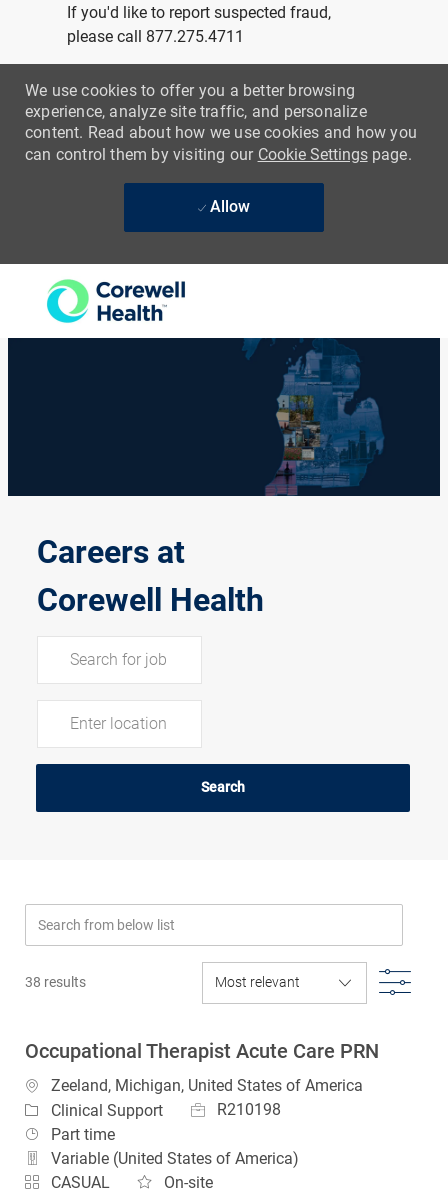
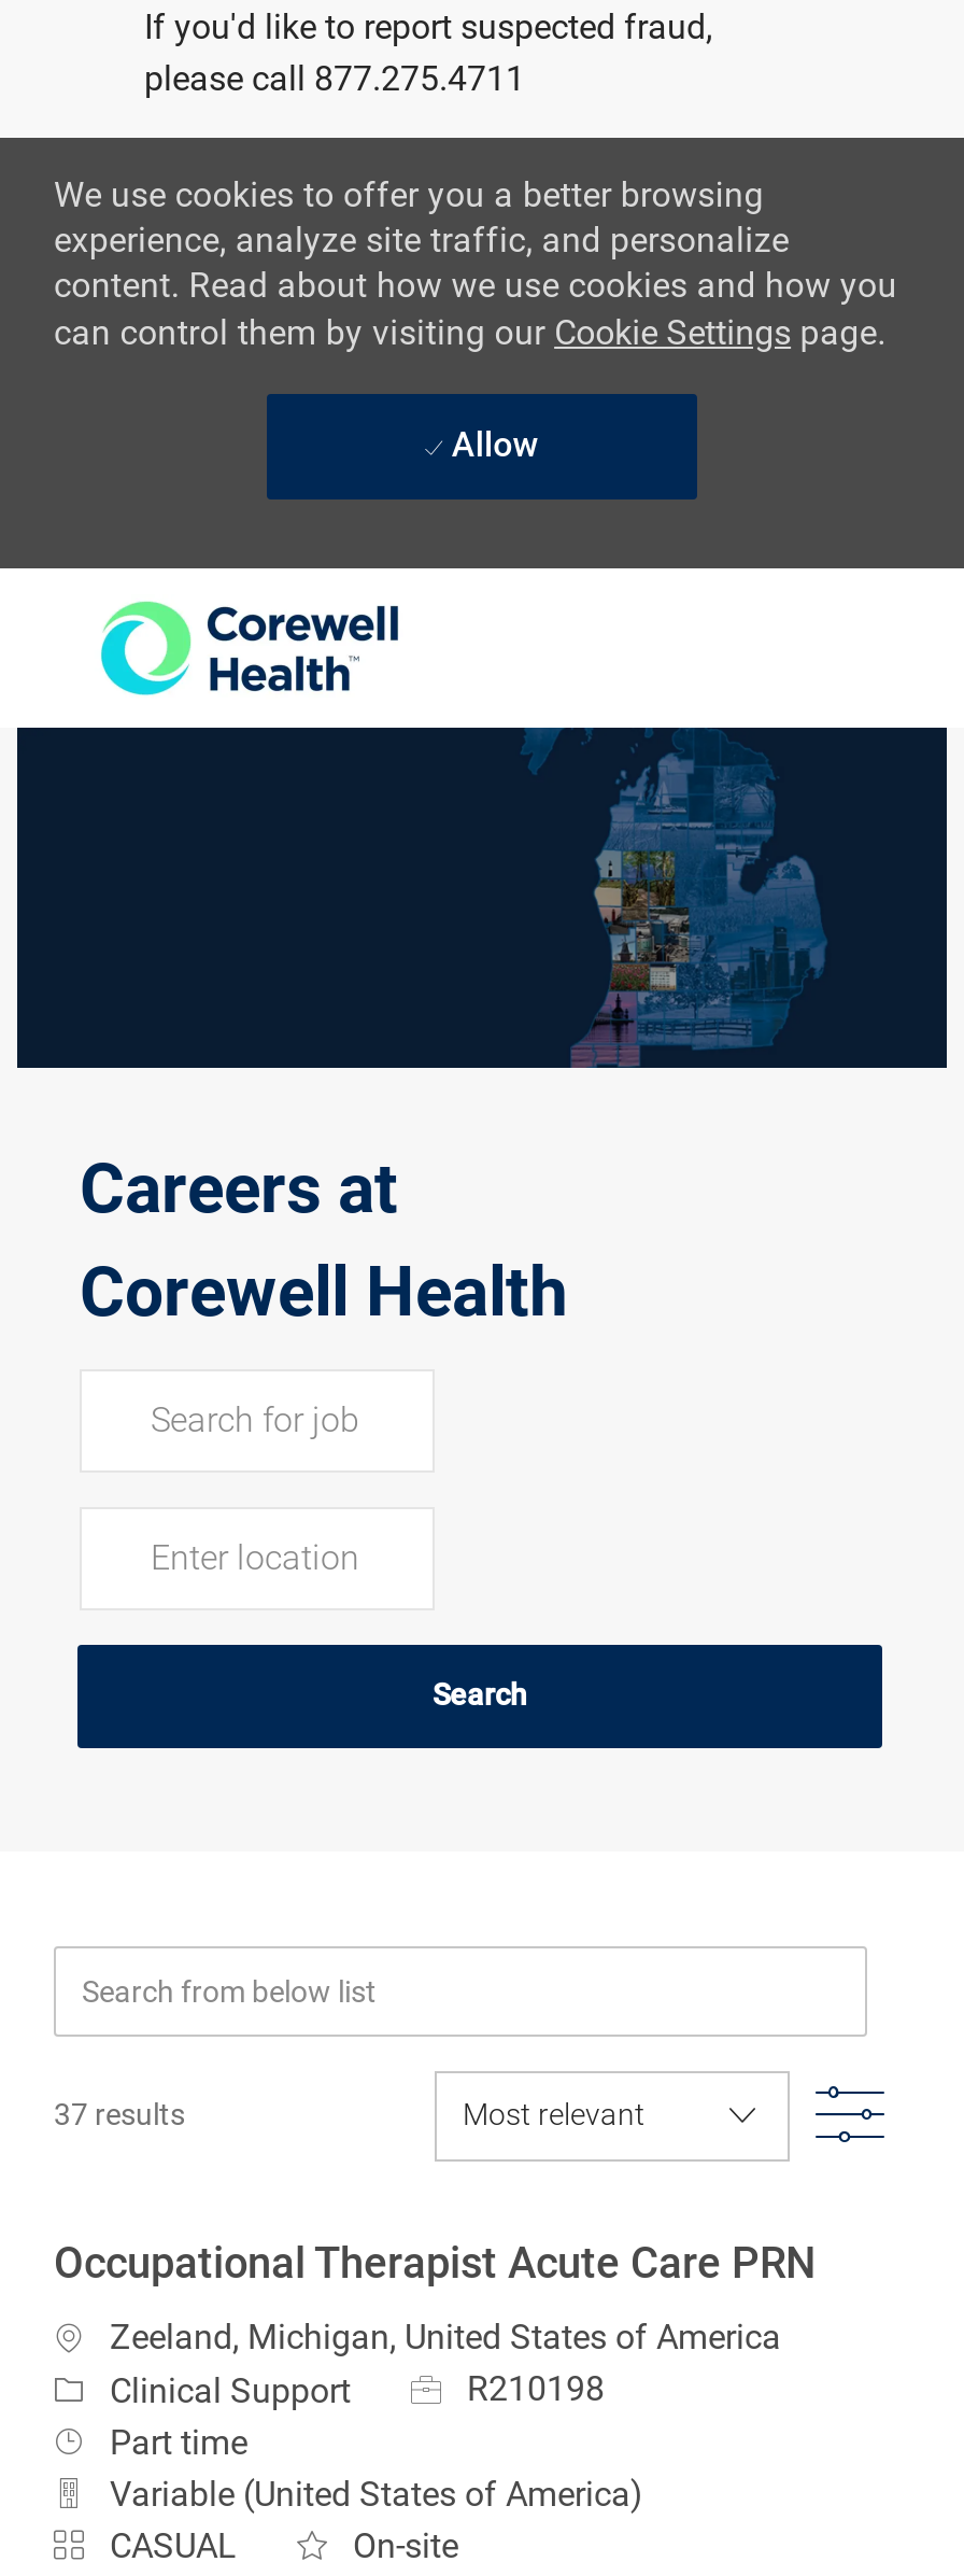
[25,974,86,990] 38 results -> [54,2096,185,2131] 37 results

